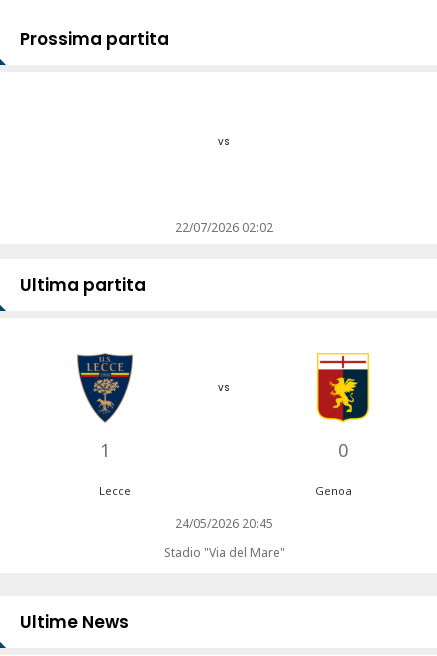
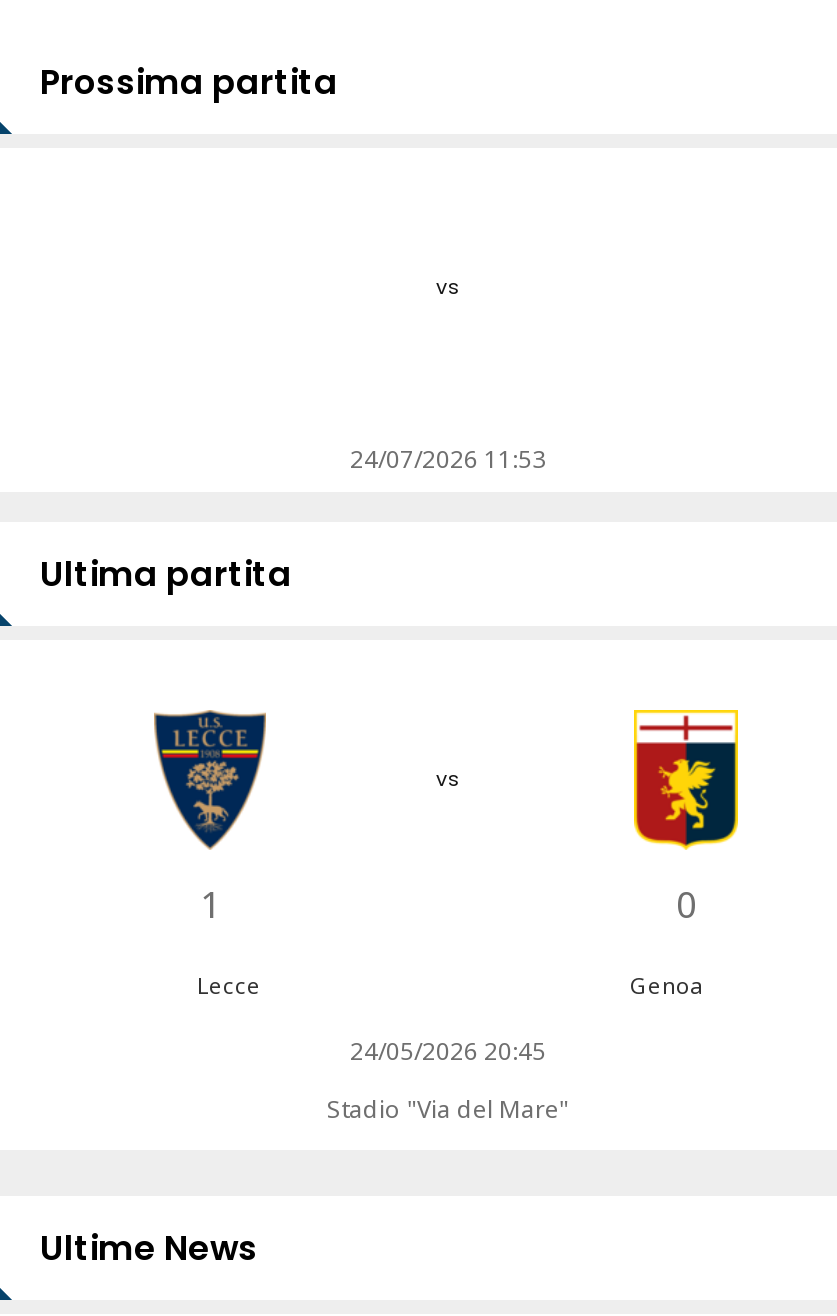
[175,219,273,236] 22/07/2026 02:02 -> [350,442,546,476] 24/07/2026 11:53

